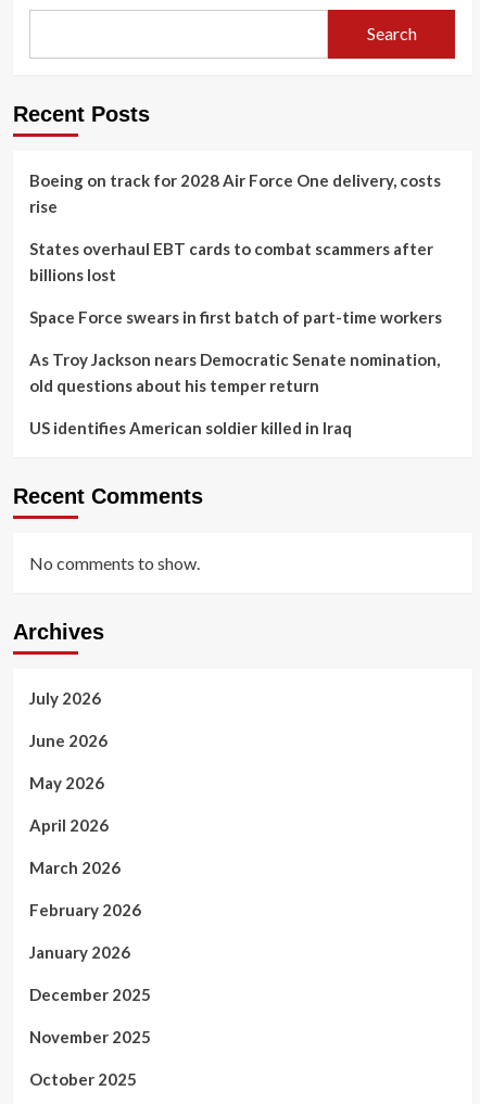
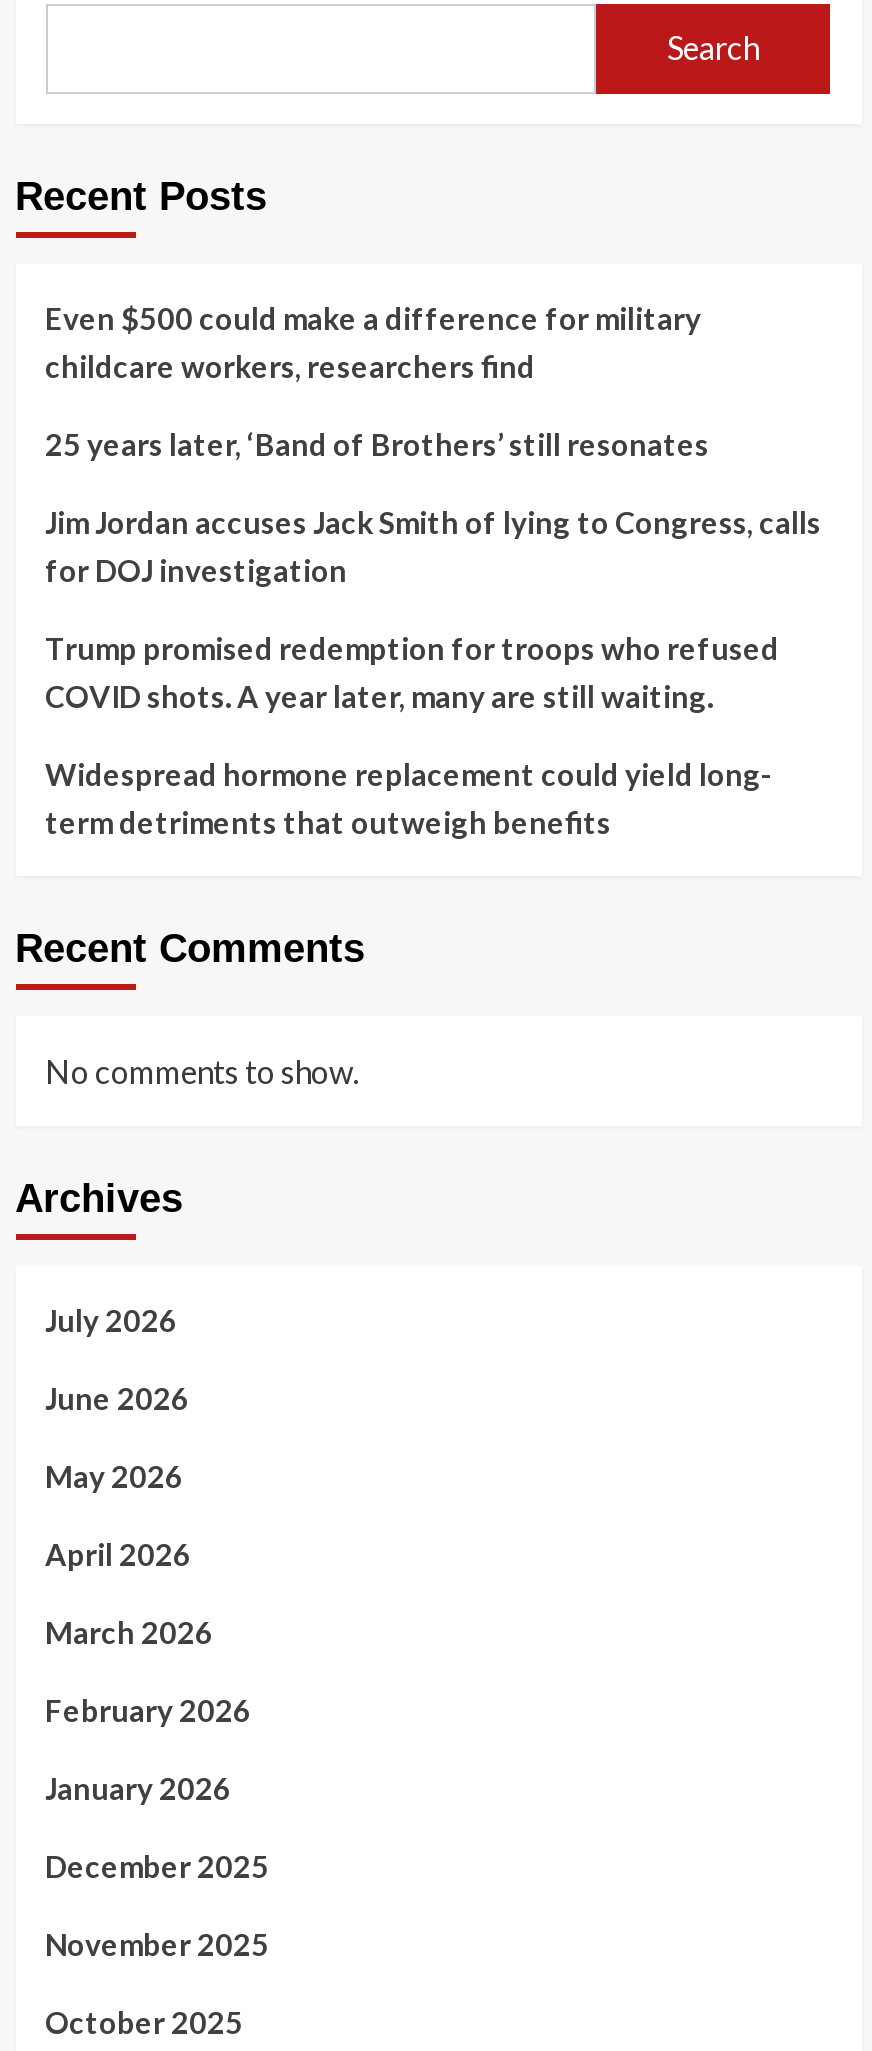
[29,170,440,216] Boeing on track for 2028 Air Force One delivery, costs | rise -> [45,300,701,384] Even $500 could make a difference for military | childcare workers, researchers find
[29,239,433,284] States overhaul EBT cards to combat scammers after | billions lost -> [45,426,709,462] 25 years later, ‘Band of Brothers’ still resonates
[29,307,441,327] Space Force swears in first batch of part-time workers -> [45,504,821,588] Jim Jordan accuses Jack Smith of lying to Congress, calls | for DOJ investigation
[29,349,439,395] As Troy Jackson nears Democratic Senate nomination, | old questions about his temper return -> [45,630,779,714] Trump promised redemption for troops who refused | COVID shots. A year later, many are still waiting.
[29,418,351,437] US identifies American soldier killed in Iraq -> [45,756,773,840] Widespread hormone replacement could yield long- | term detriments that outweigh benefits

